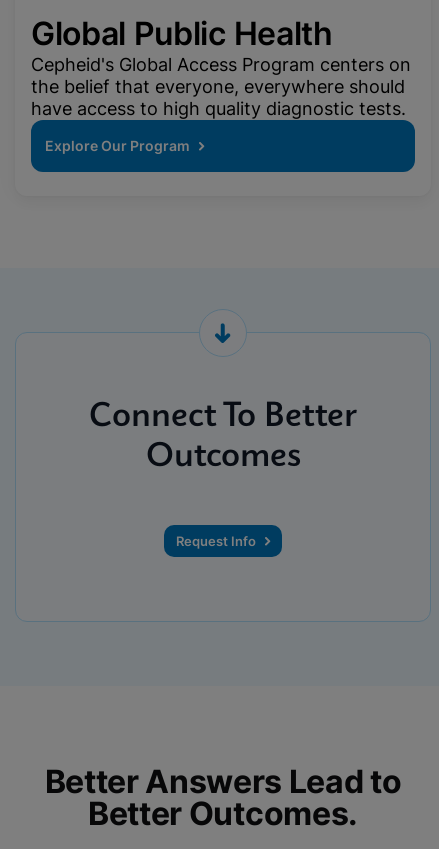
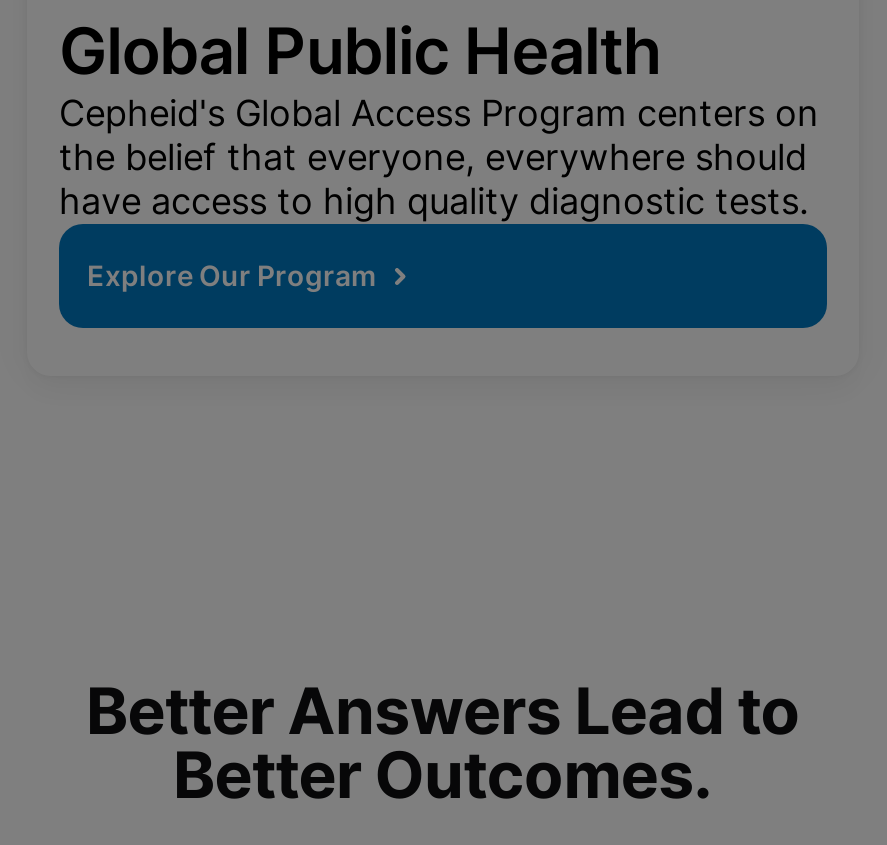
[89,400,357,549] Connect To Better | Outcomes | Request Info -> none

